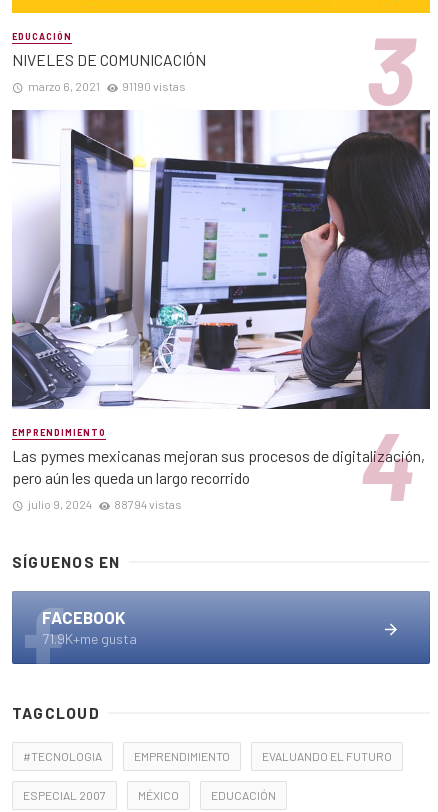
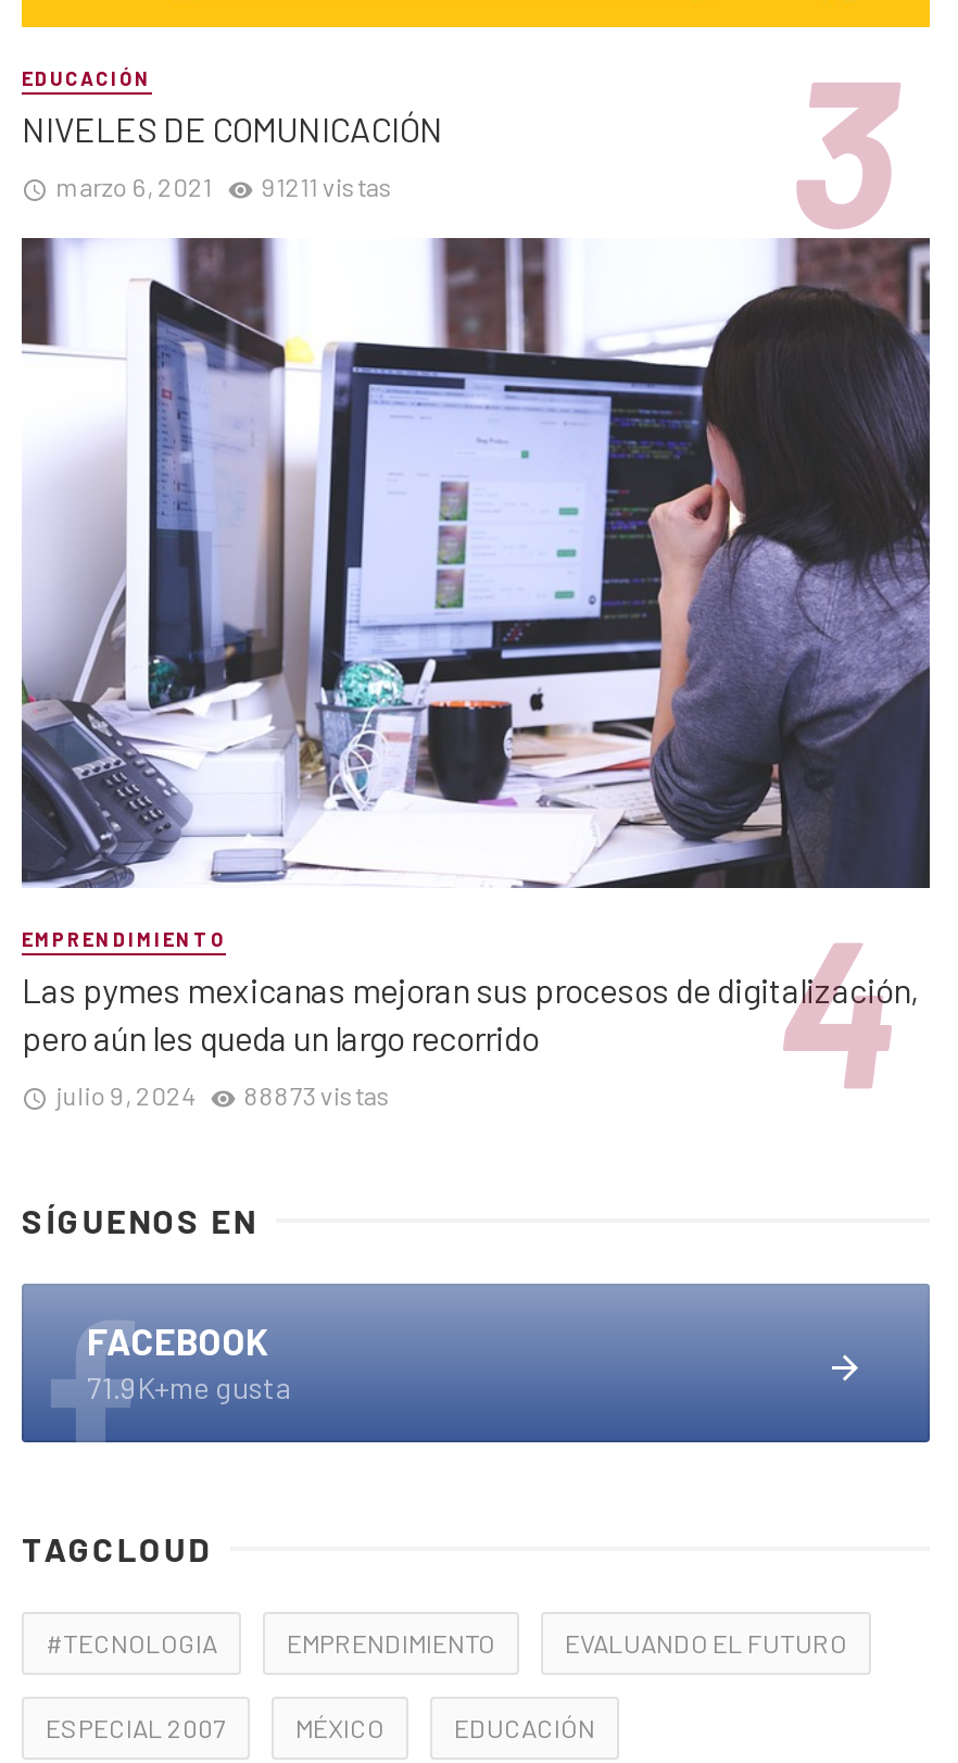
[28,79,186,93] marzo 6, 2021 91190 vistas -> [56,172,394,203] marzo 6, 2021 91211 vistas
[28,497,182,511] julio 9, 2024 88794 vistas -> [56,1080,392,1111] julio 9, 2024 88873 vistas

